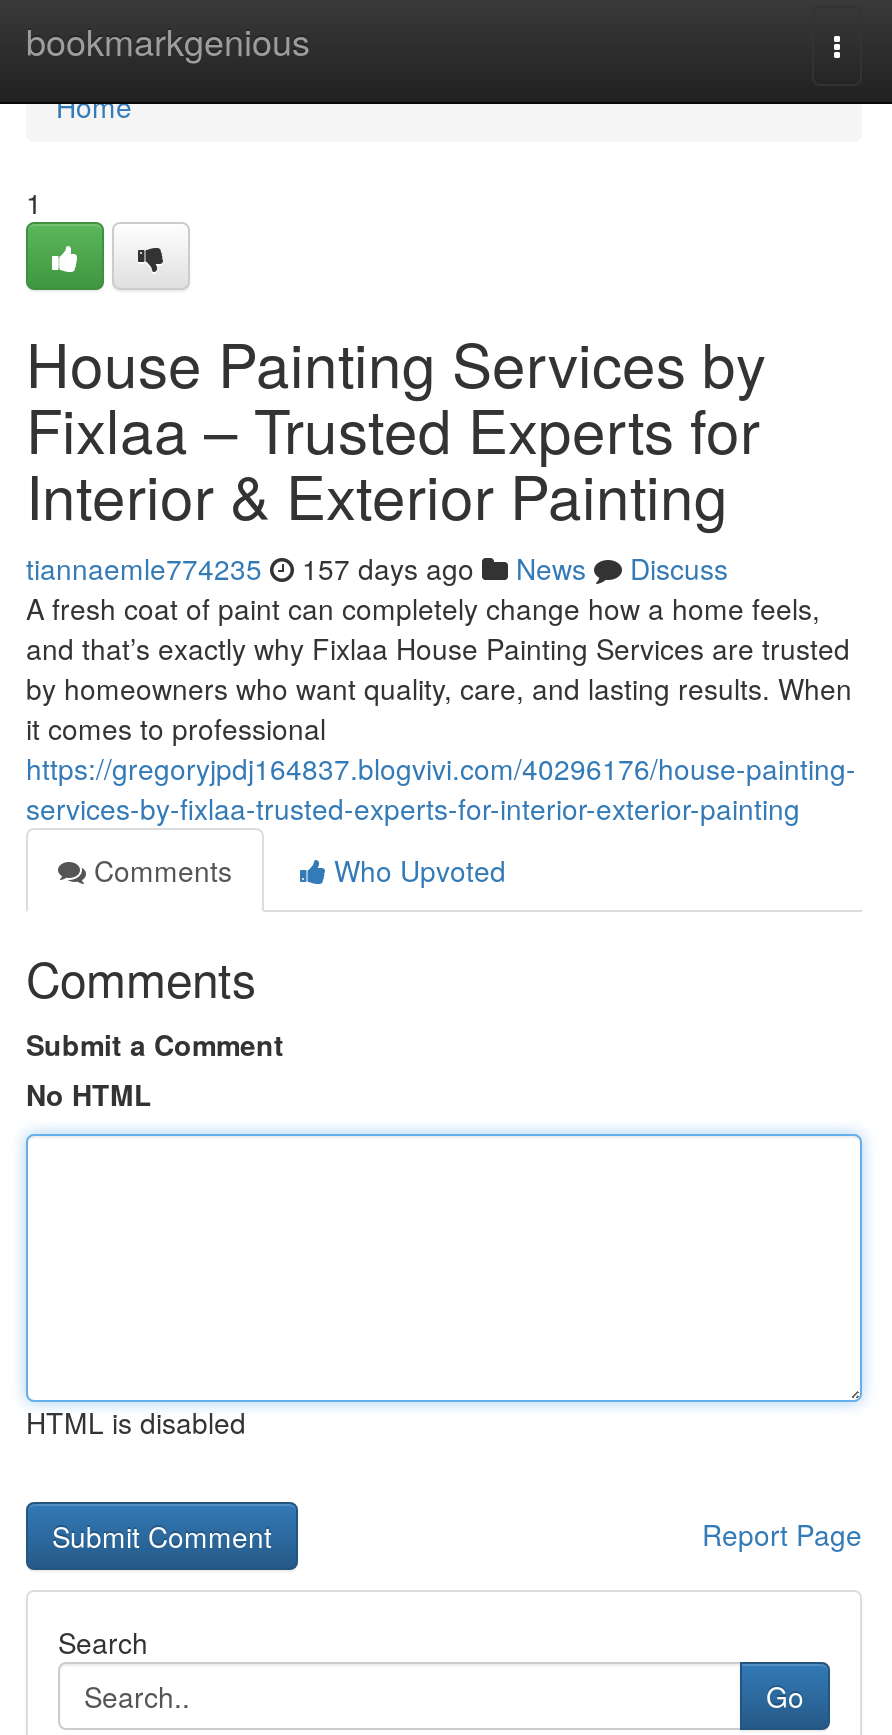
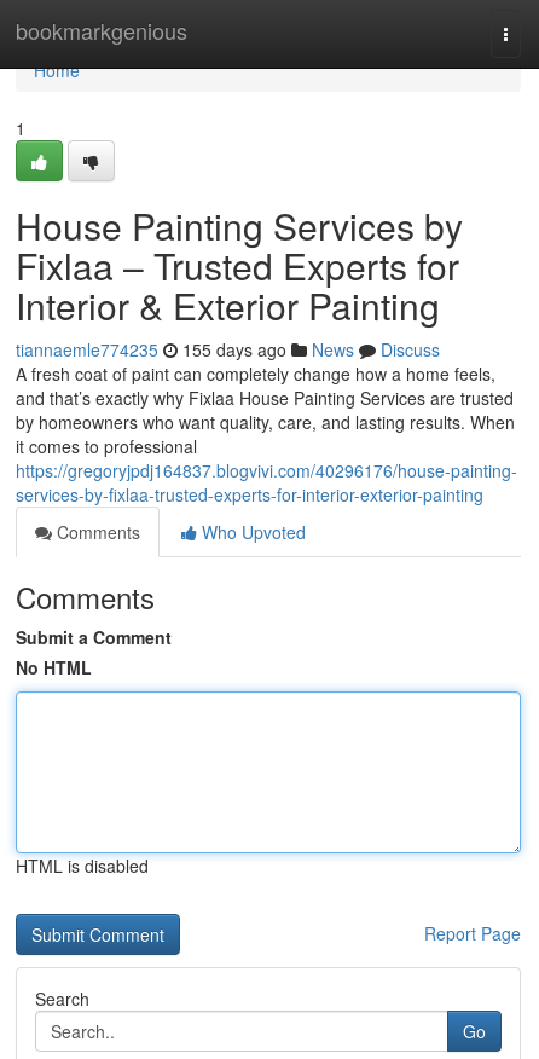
[26,548,728,588] tiannaemle774235 157 days ago News Discuss -> [16,337,440,361] tiannaemle774235 155 days ago News Discuss

